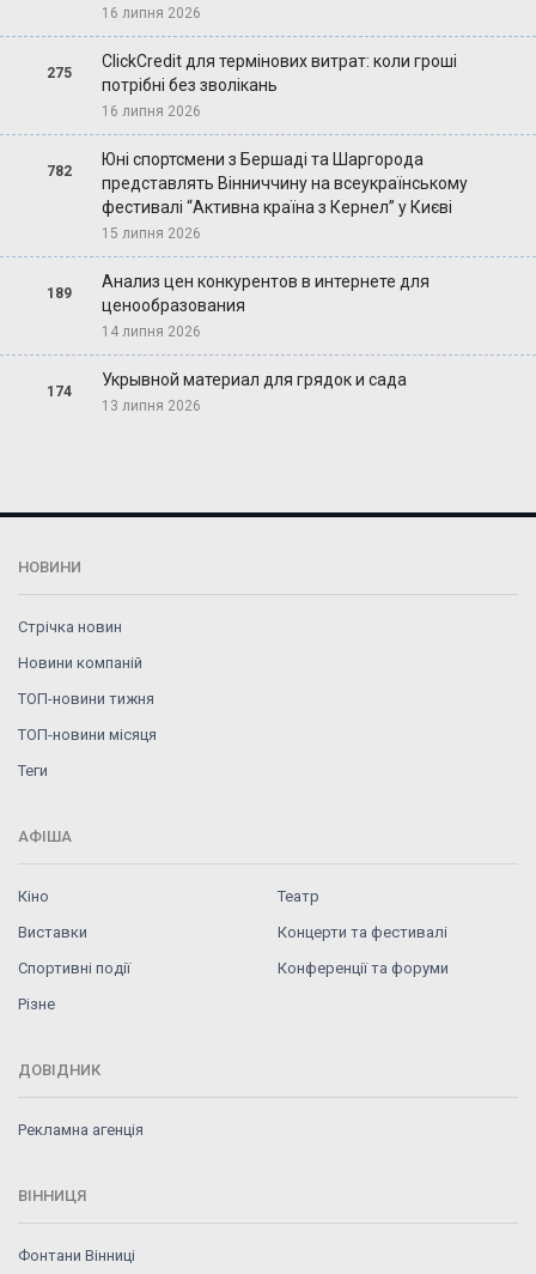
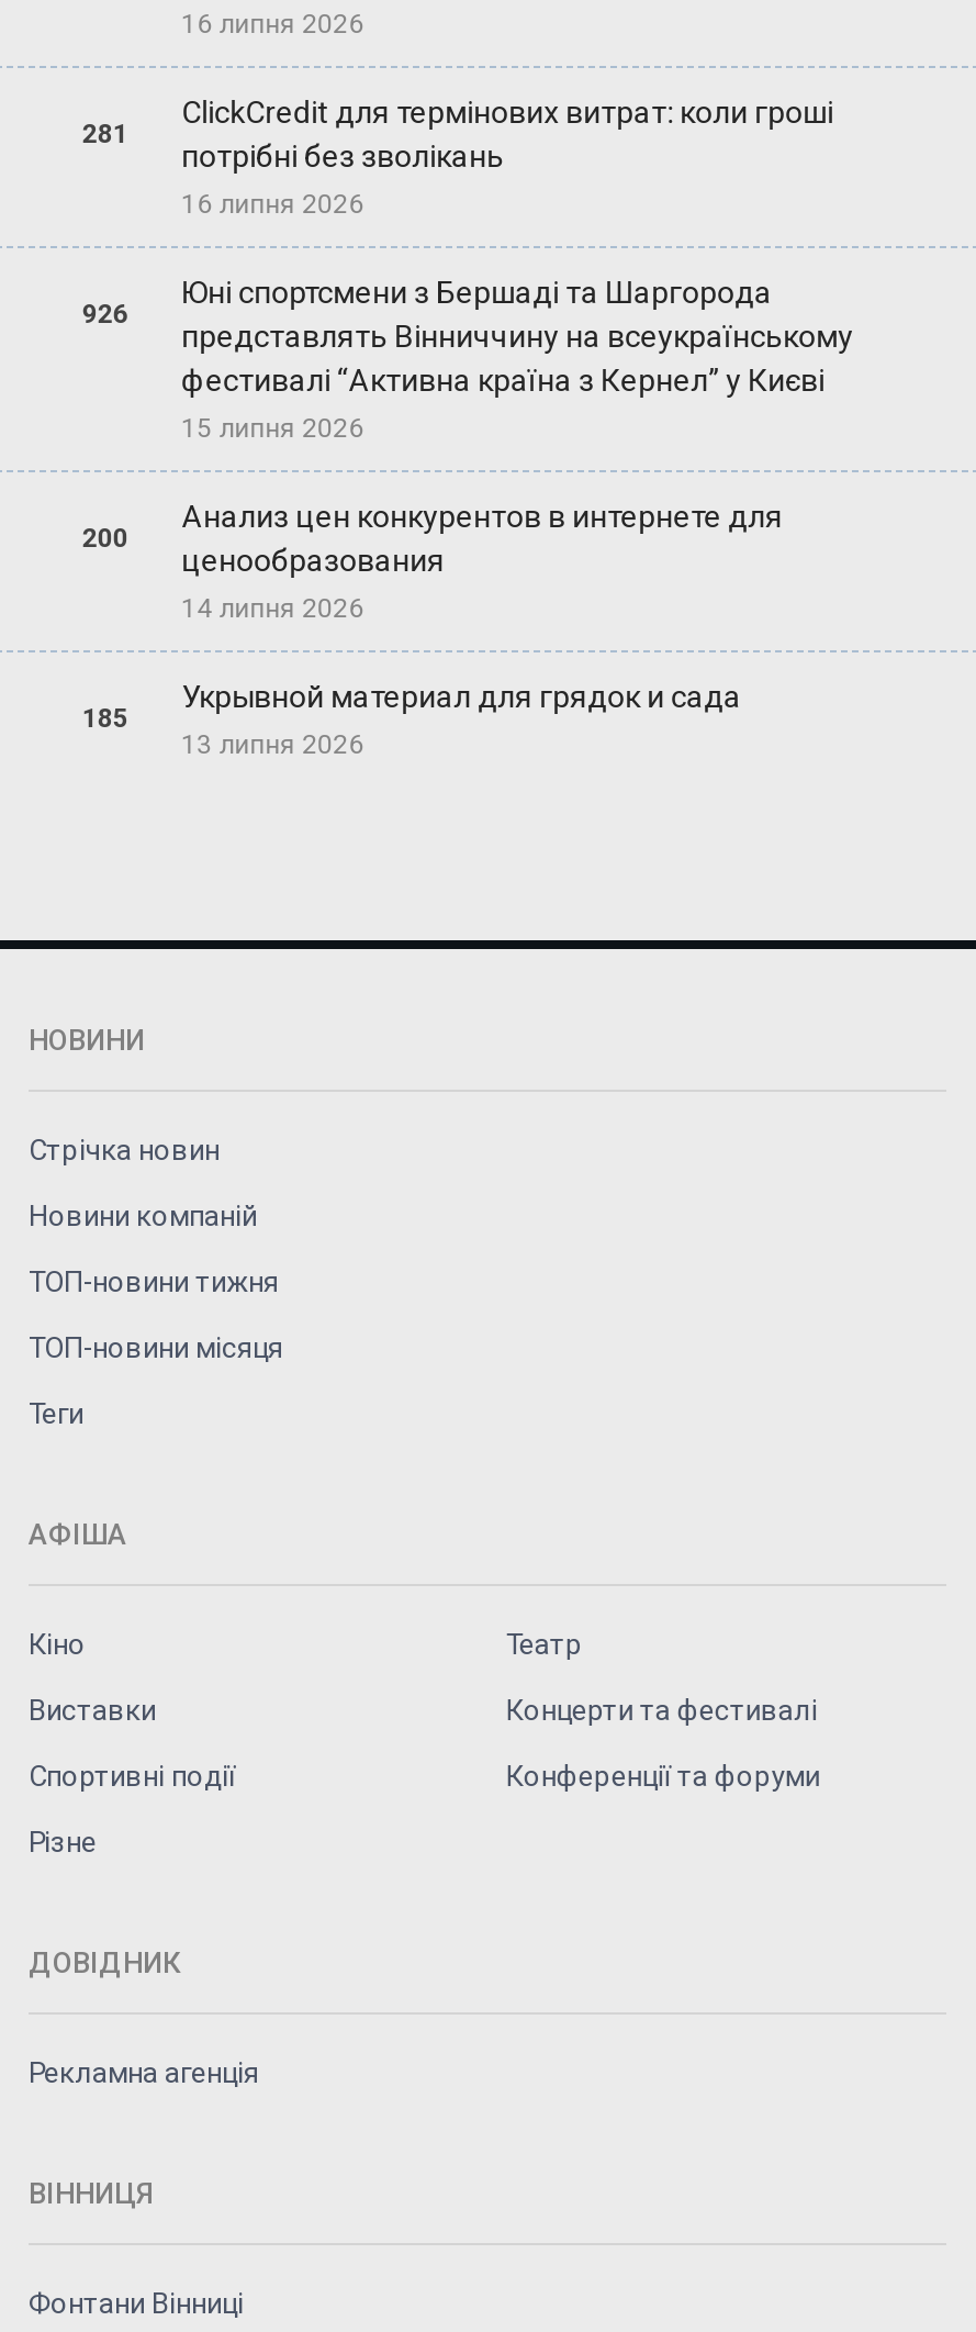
[47,65,72,81] 275 -> [82,119,128,149] 281
[47,163,72,180] 782 -> [82,299,128,330] 926
[47,285,72,302] 189 -> [82,523,128,554] 200
[47,383,72,400] 174 -> [82,703,128,734] 185

